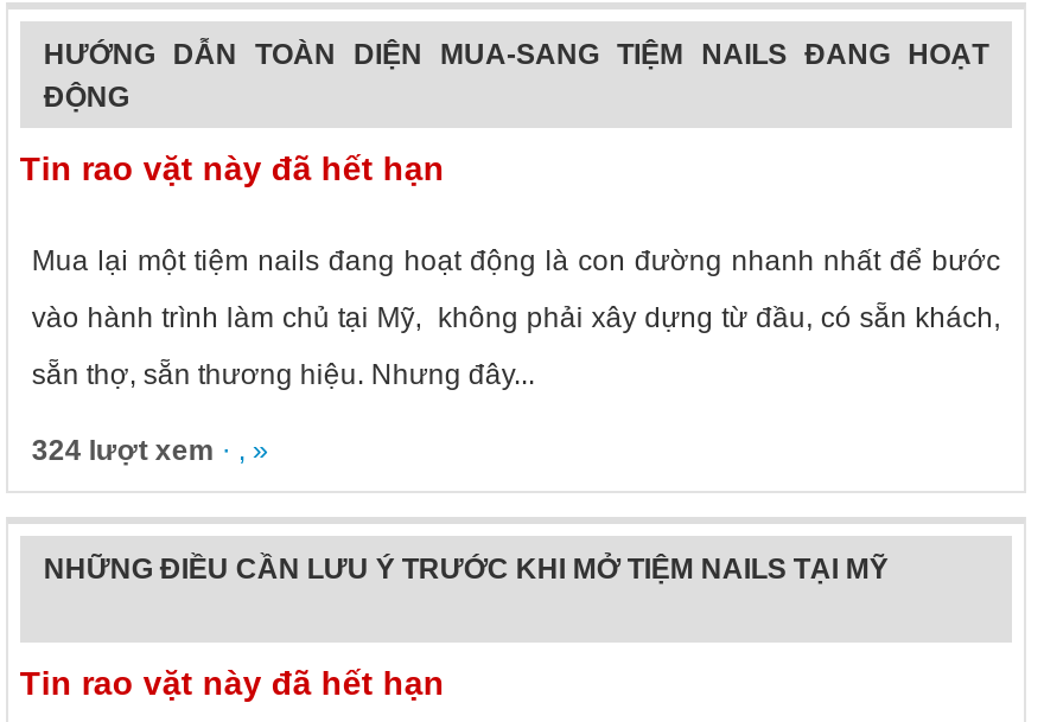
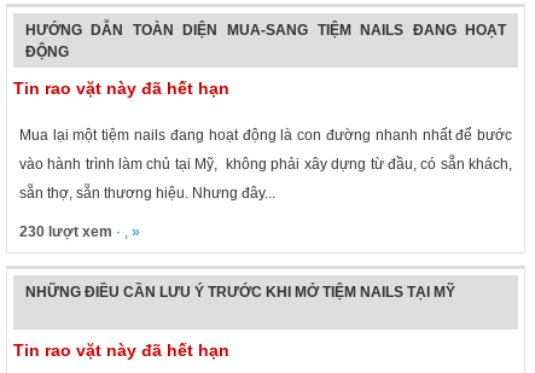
[32,434,269,467] 324 lượt xem · , » -> [19,223,140,240] 230 lượt xem · , »

